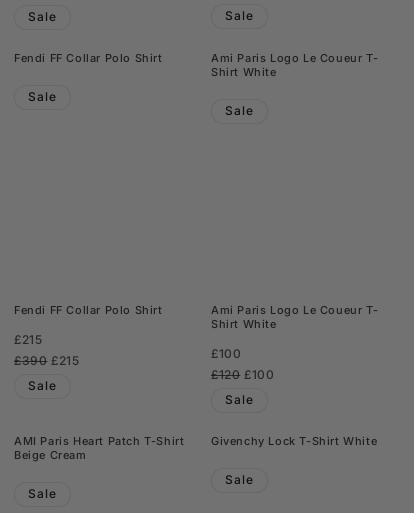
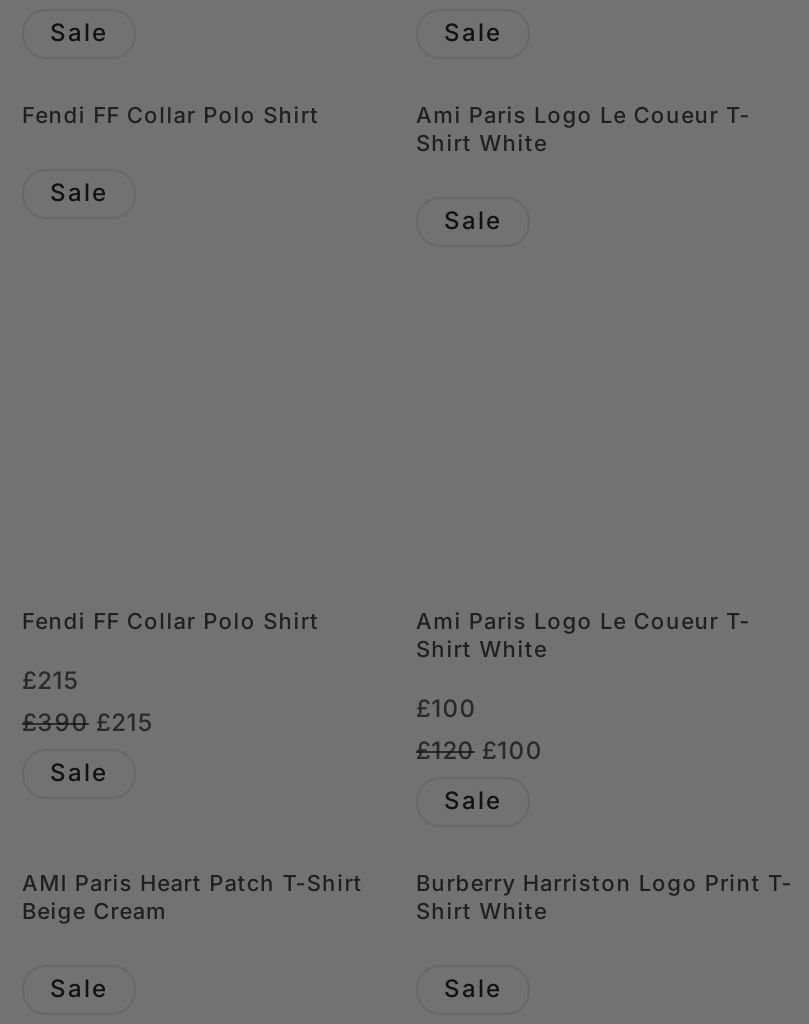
[211,434,377,448] Givenchy Lock T-Shirt White -> [416,868,792,924] Burberry Harriston Logo Print T- | Shirt White

